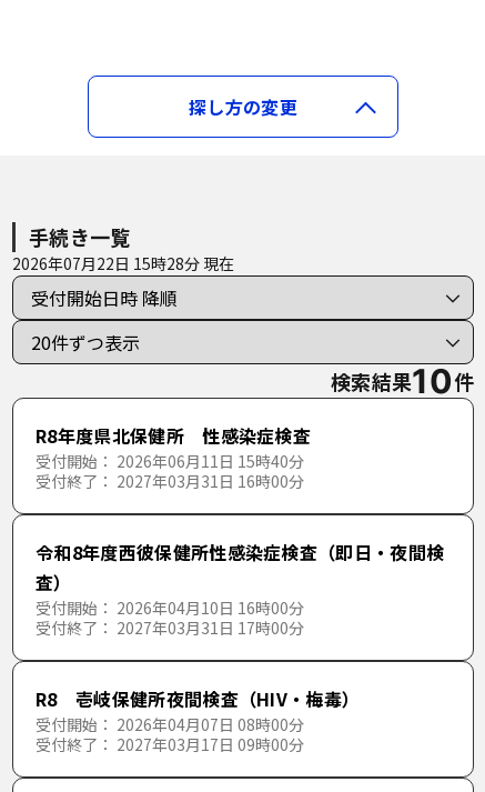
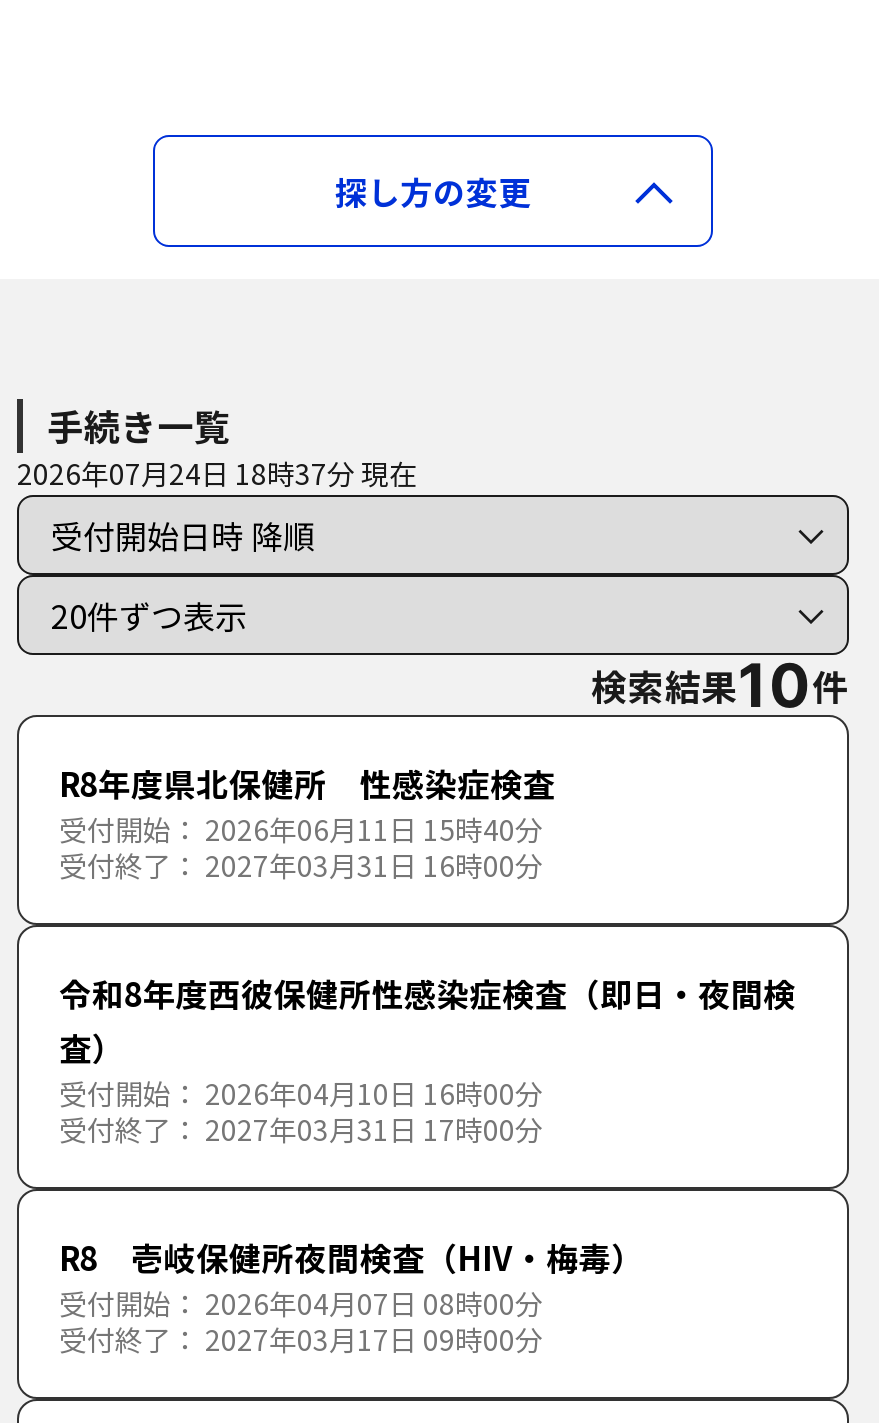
[12,252,234,274] 2026年07月22日 15時28分 現在 -> [17,452,417,492] 2026年07月24日 18時37分 現在

